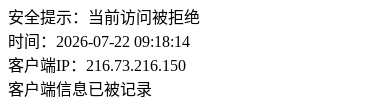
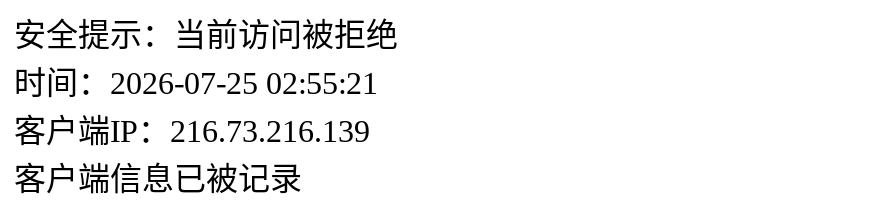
[8,33,190,50] 时间：2026-07-22 09:18:14 -> [14,66,378,100] 时间：2026-07-25 02:55:21
[8,57,186,74] 客户端IP：216.73.216.150 -> [14,114,370,148] 客户端IP：216.73.216.139

